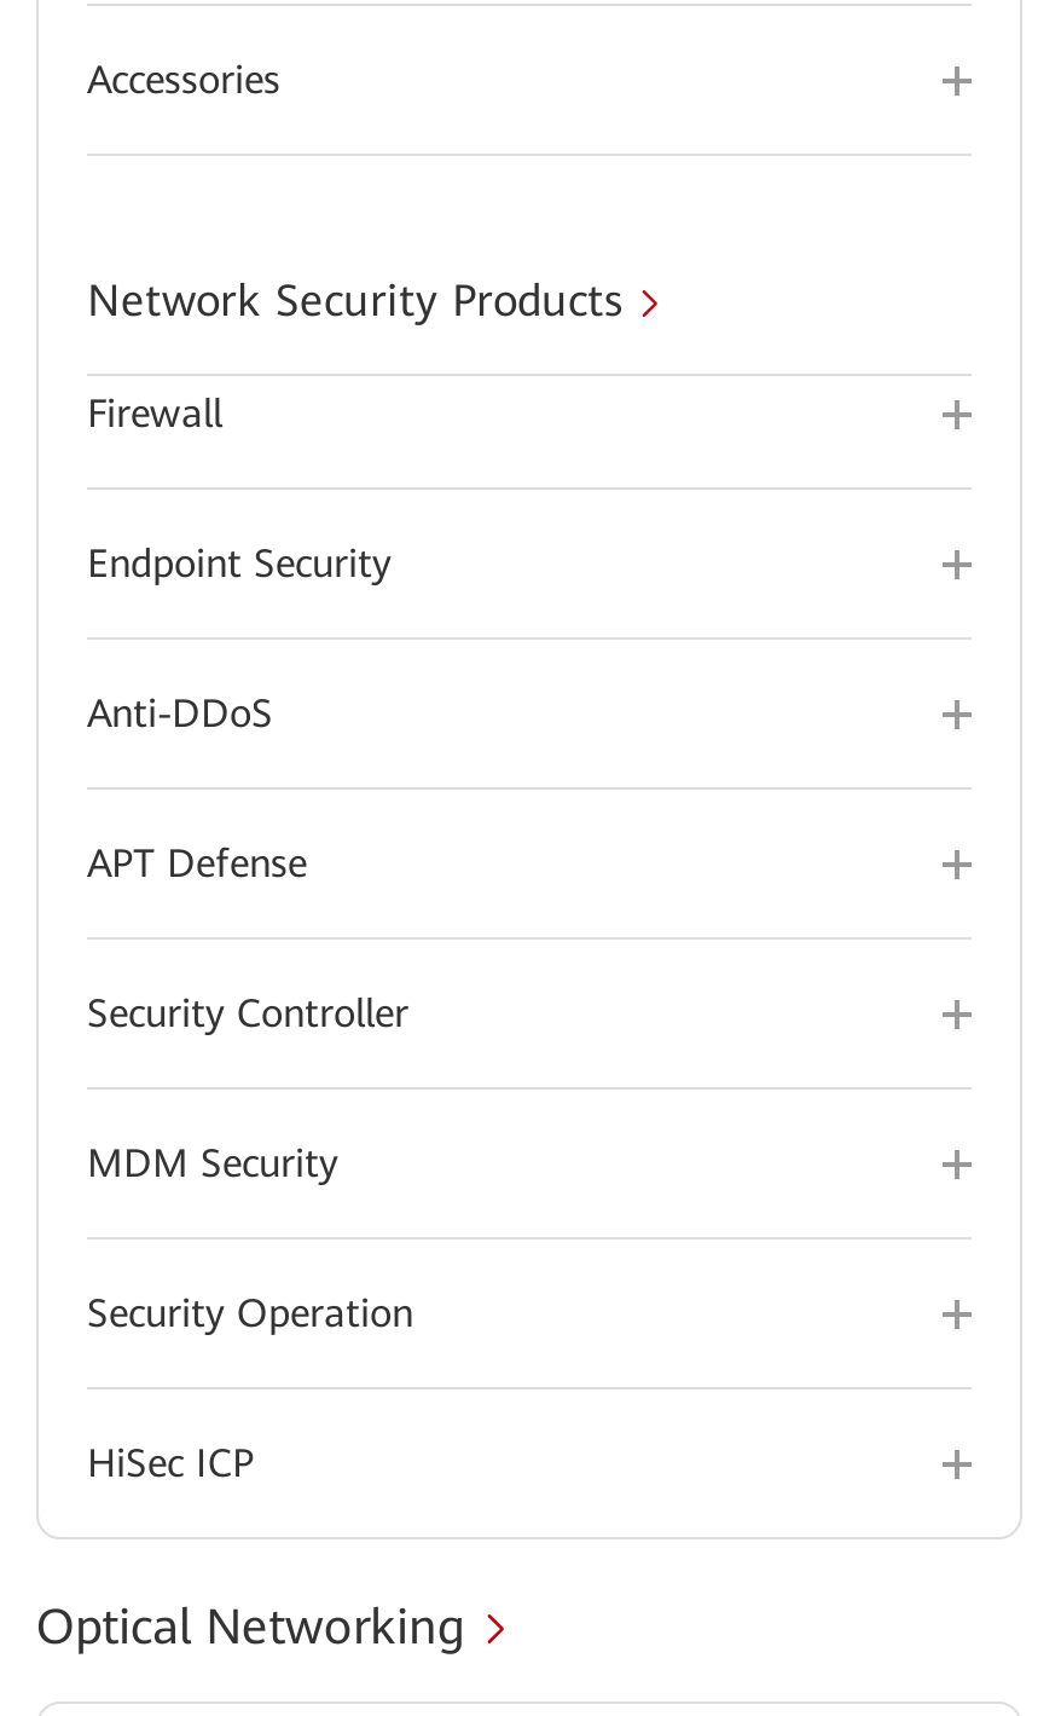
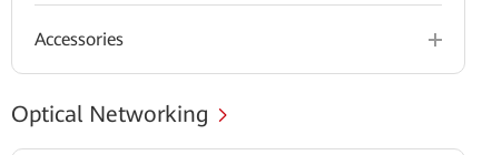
[87,275,624,1486] Network Security Products | Firewall | Endpoint Security | Anti-DDoS | APT Defense | Security Controller | MDM Security | Security Operation | HiSec ICP -> none

